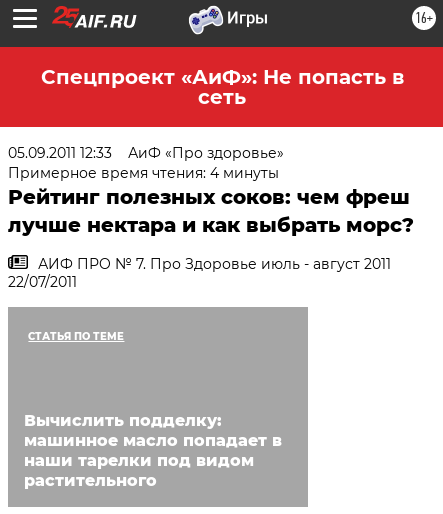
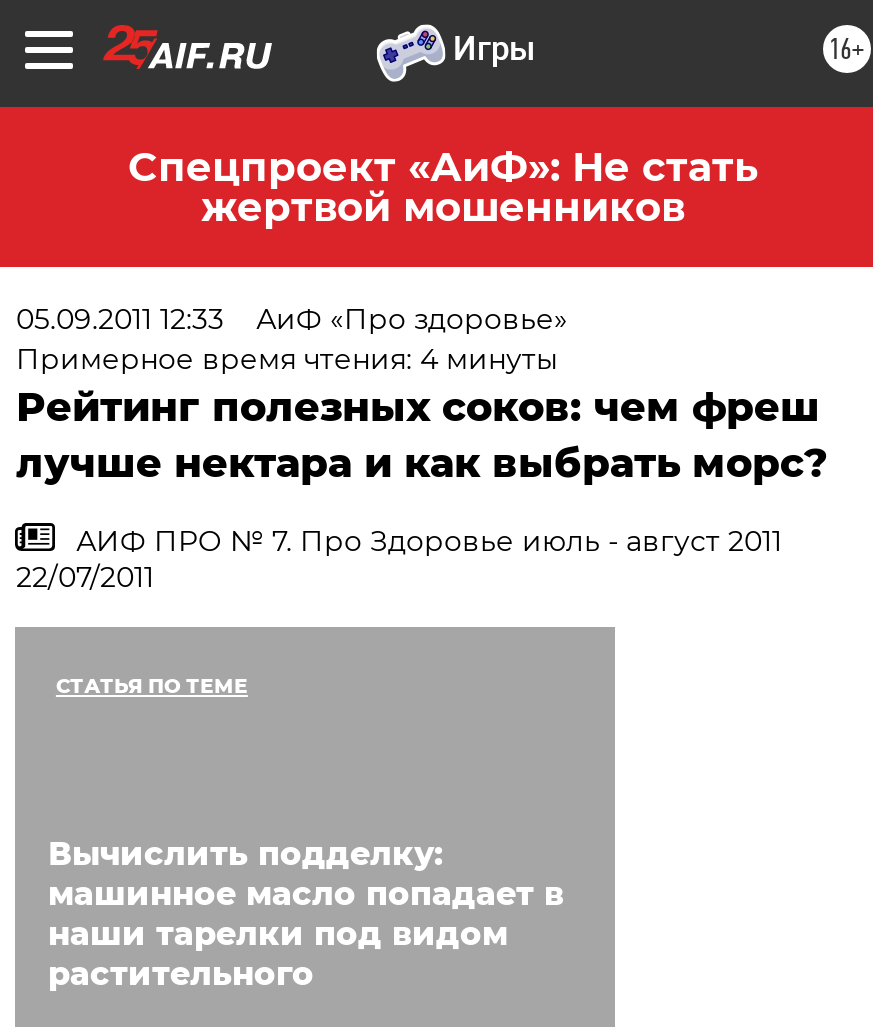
[40,65,403,109] Спецпроект «АиФ»: Не попасть в | сеть -> [128,143,758,231] Спецпроект «АиФ»: Не стать | жертвой мошенников

